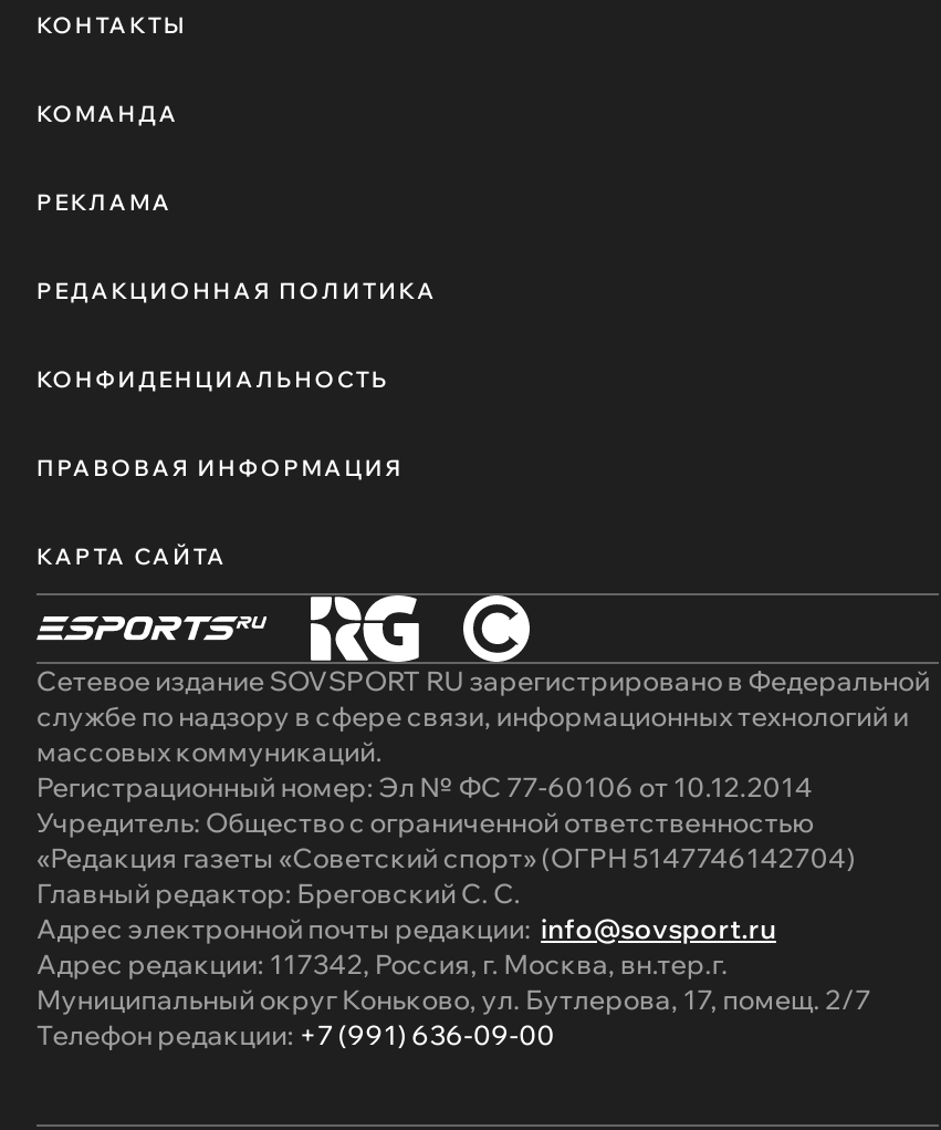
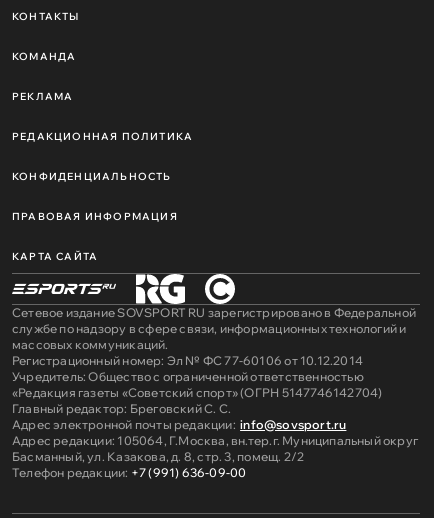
[36,948,871,1017] Адрес редакции: 117342, Россия, г. Москва, вн.тер.г. | Муниципальный округ Коньково, ул. Бутлерова, 17, помещ. 2/7 -> [12,433,418,464] Адрес редакции: 105064, Г.Москва, вн.тер.г. Муниципальный округ | Басманный, ул. Казакова, д. 8, стр. 3, помещ. 2/2

